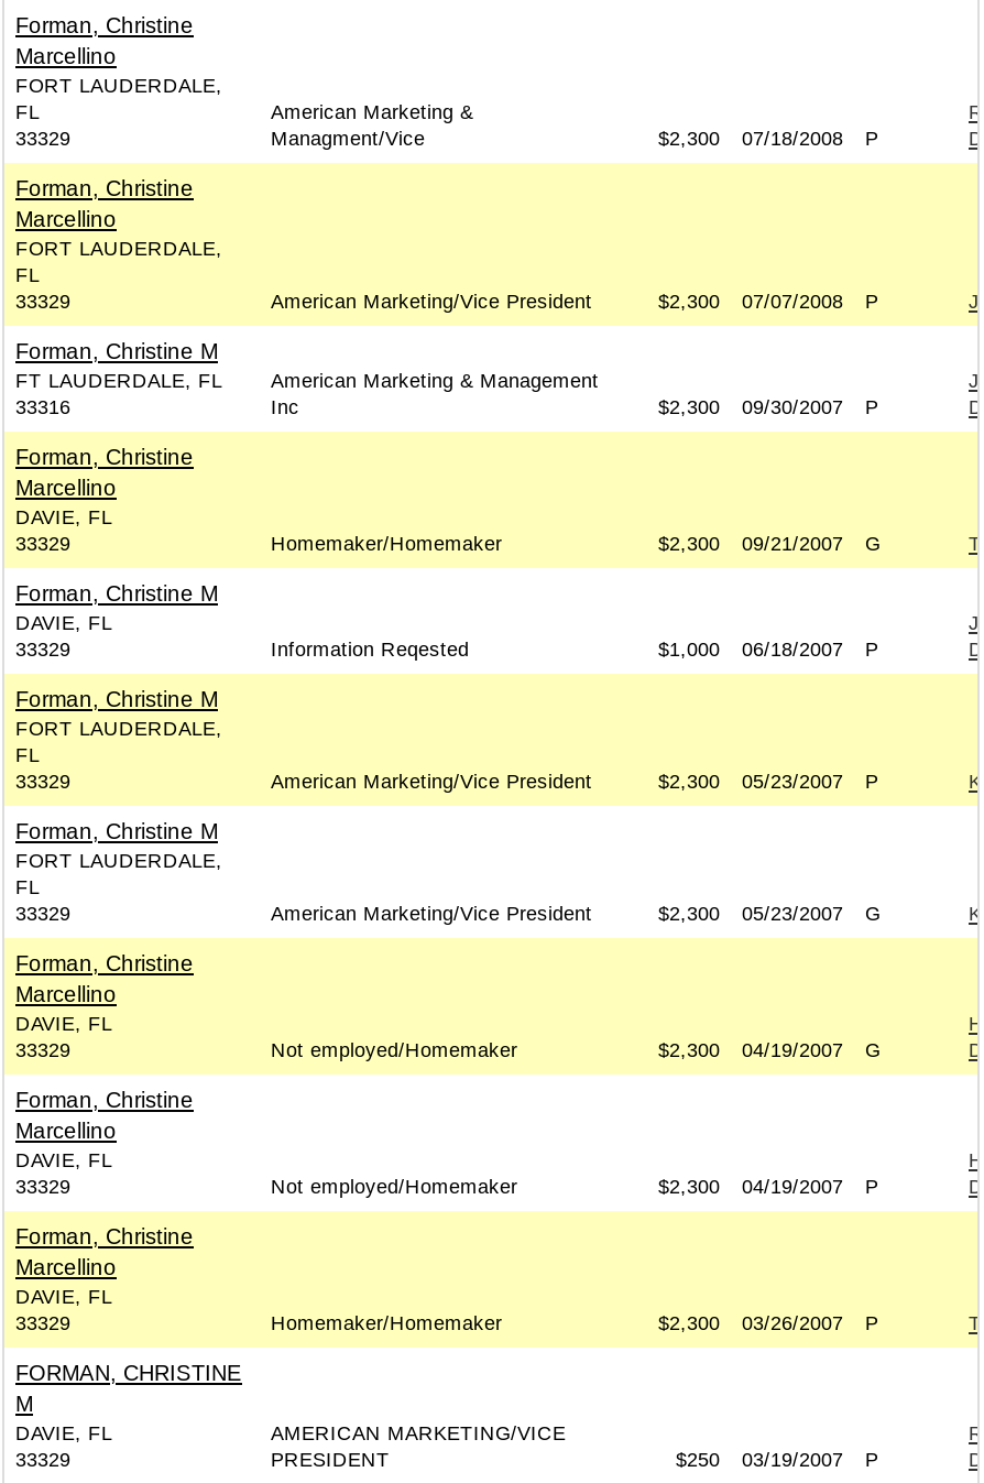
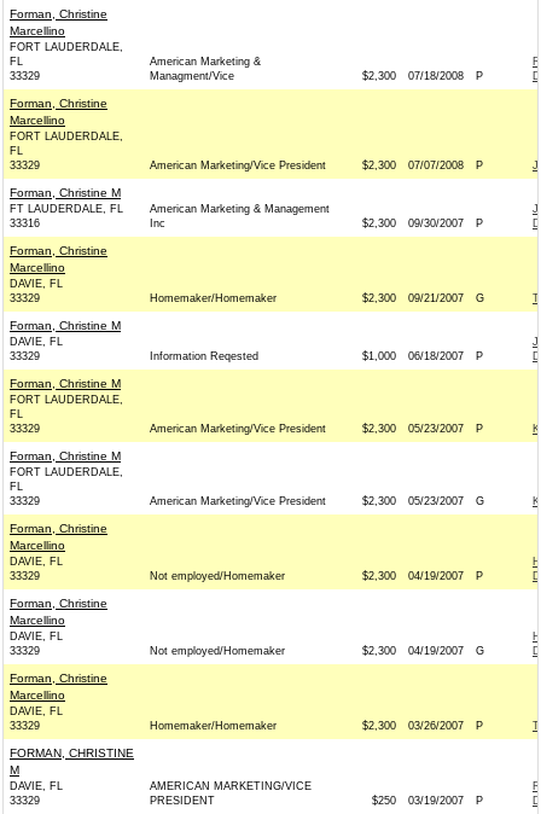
[865,1039,881,1061] G -> [476,570,483,582] P
[865,1176,878,1198] P -> [476,645,484,657] G

